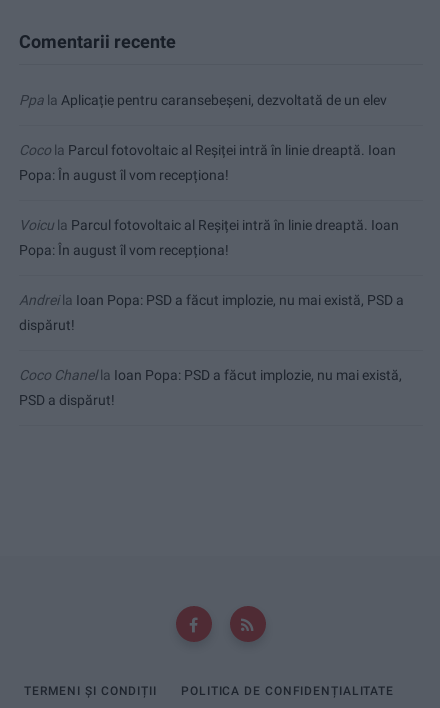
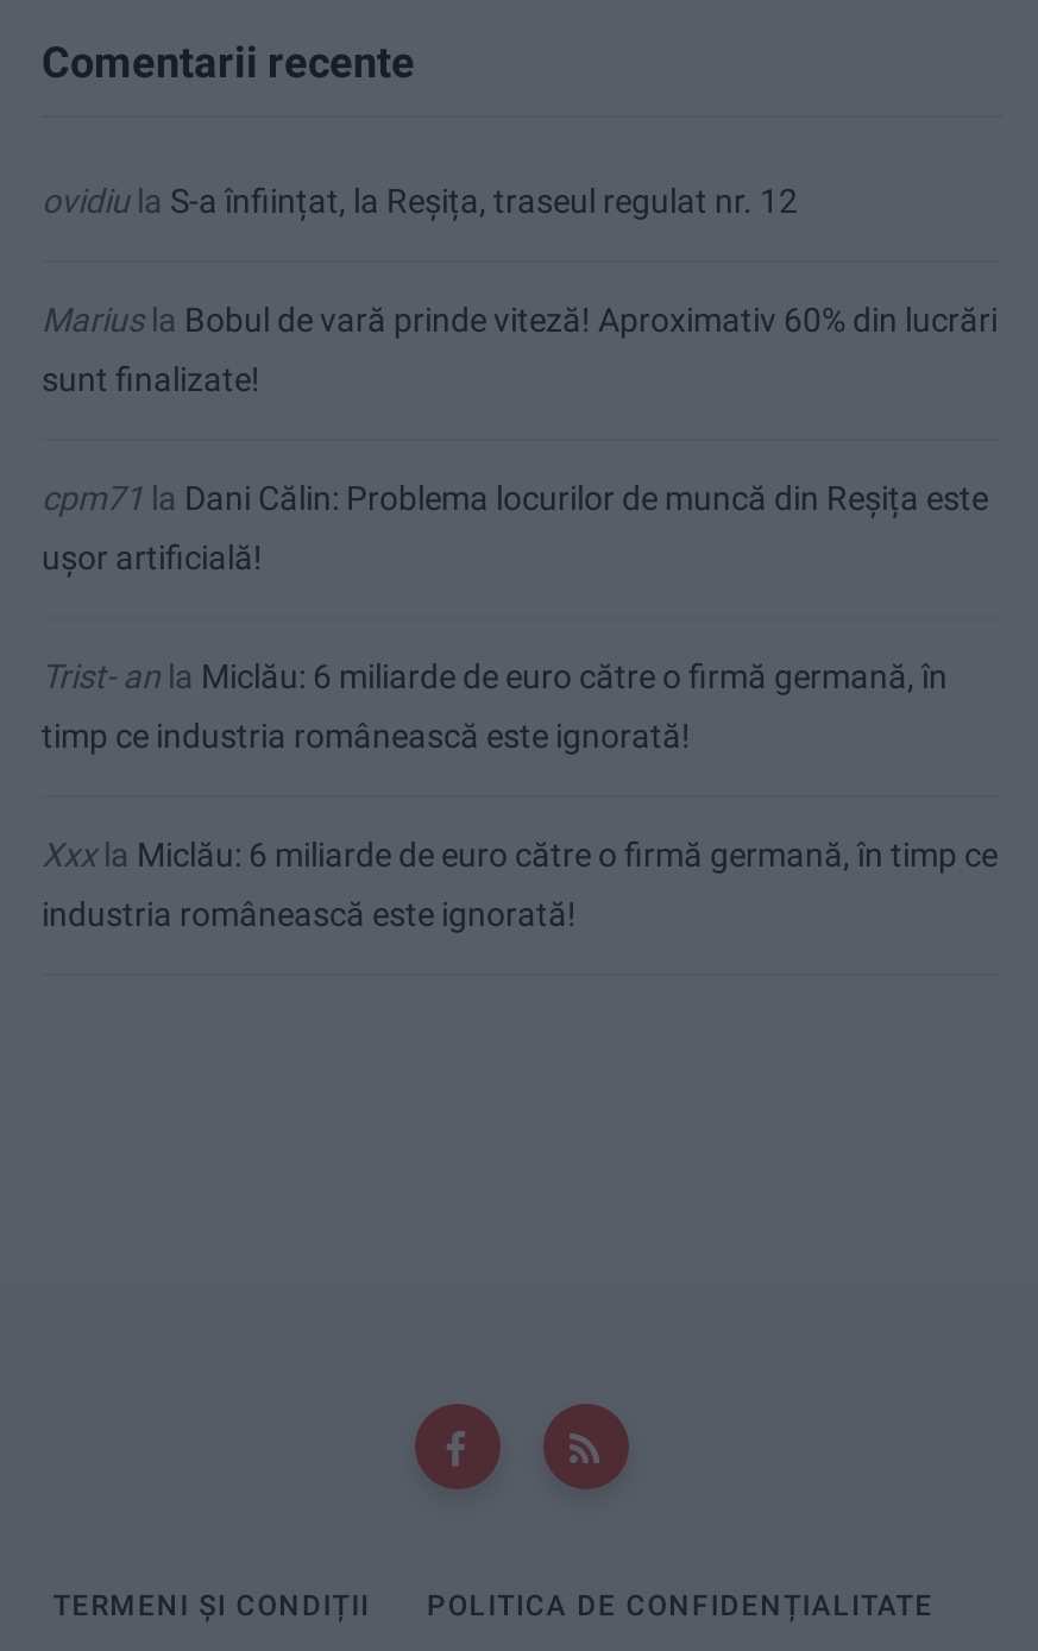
[19,91,387,107] Ppa la Aplicație pentru caransebeşeni, dezvoltată de un elev -> [42,181,798,219] ovidiu la S-a înființat, la Reșița, traseul regulat nr. 12
[19,141,396,157] Coco la Parcul fotovoltaic al Reșiței intră în linie dreaptă. Ioan -> [42,300,998,338] Marius la Bobul de vară prinde viteză! Aproximativ 60% din lucrări
[19,166,229,182] Popa: În august îl vom recepționa! -> [42,359,260,397] sunt finalizate!
[19,216,399,232] Voicu la Parcul fotovoltaic al Reșiței intră în linie dreaptă. Ioan -> [42,478,988,516] cpm71 la Dani Călin: Problema locurilor de muncă din Reșița este
[19,241,229,257] Popa: În august îl vom recepționa! -> [42,537,263,575] ușor artificială!
[19,291,404,307] Andrei la Ioan Popa: PSD a făcut implozie, nu mai există, PSD a -> [42,656,948,694] Trist- an la Miclău: 6 miliarde de euro către o firmă germană, în
[19,316,75,332] dispărut! -> [42,716,691,754] timp ce industria românească este ignorată!
[19,366,402,382] Coco Chanel la Ioan Popa: PSD a făcut implozie, nu mai există, -> [42,834,998,872] Xxx la Miclău: 6 miliarde de euro către o firmă germană, în timp ce
[19,391,115,407] PSD a dispărut! -> [42,894,577,932] industria românească este ignorată!

